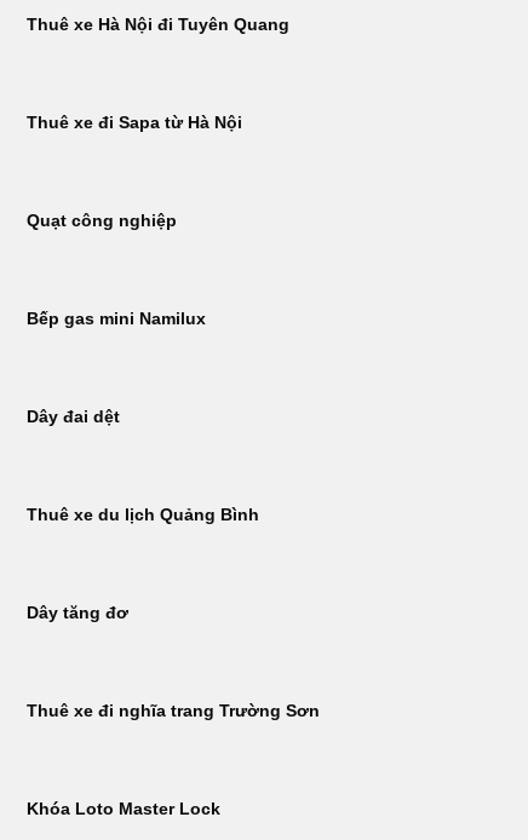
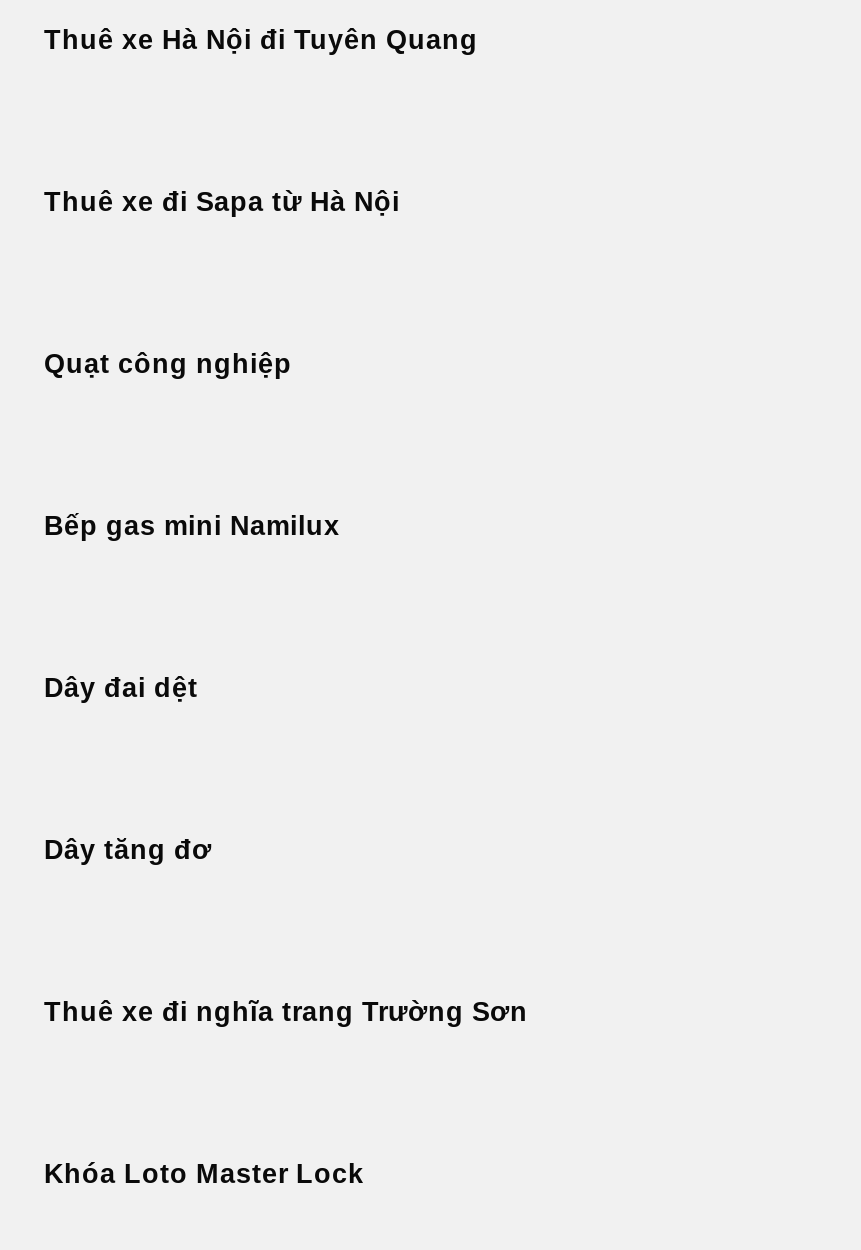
[27,506,259,524] Thuê xe du lịch Quảng Bình -> none

